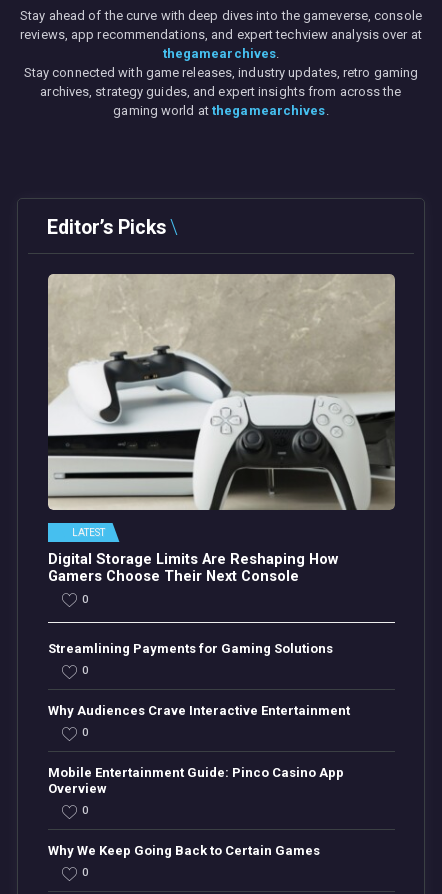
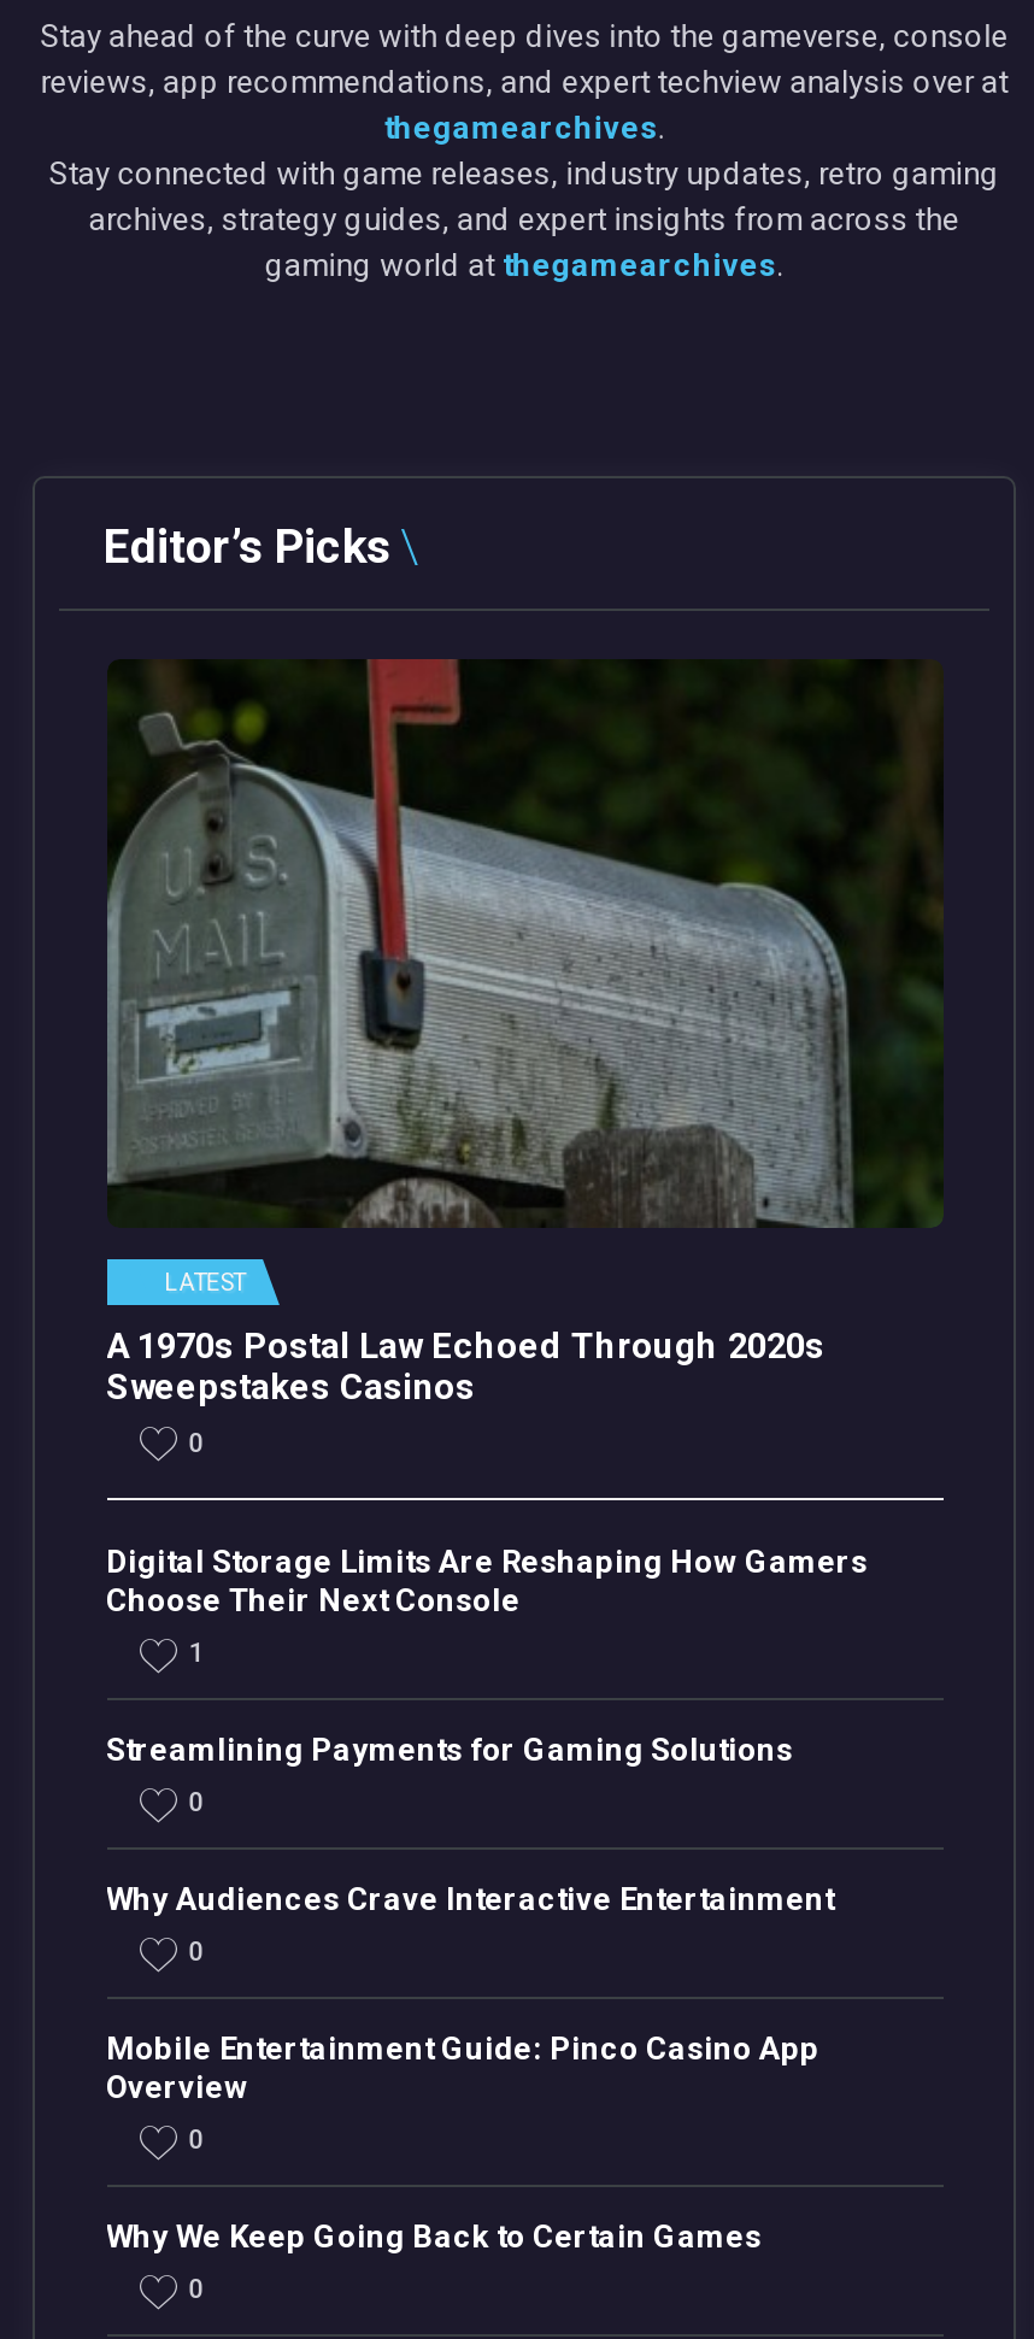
[47,273,396,511] [image] -> [105,657,946,1228] [image]
[47,550,337,585] Digital Storage Limits Are Reshaping How | Gamers Choose Their Next Console -> [106,1325,824,1410] A 1970s Postal Law Echoed Through 2020s | Sweepstakes Casinos
none -> [106,1544,868,1670] Digital Storage Limits Are Reshaping How Gamers | Choose Their Next Console | 1

